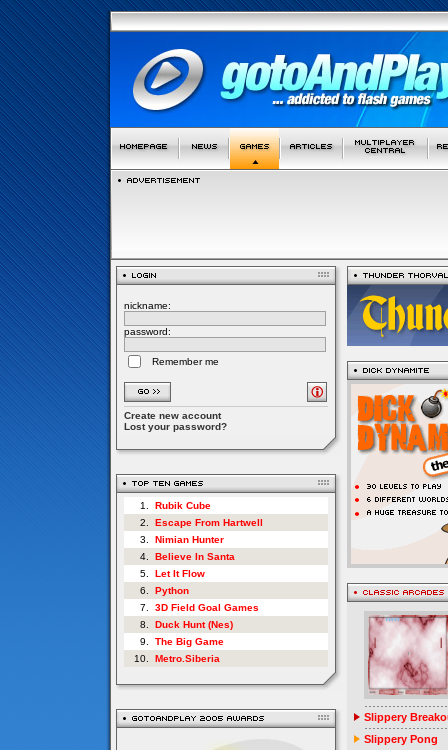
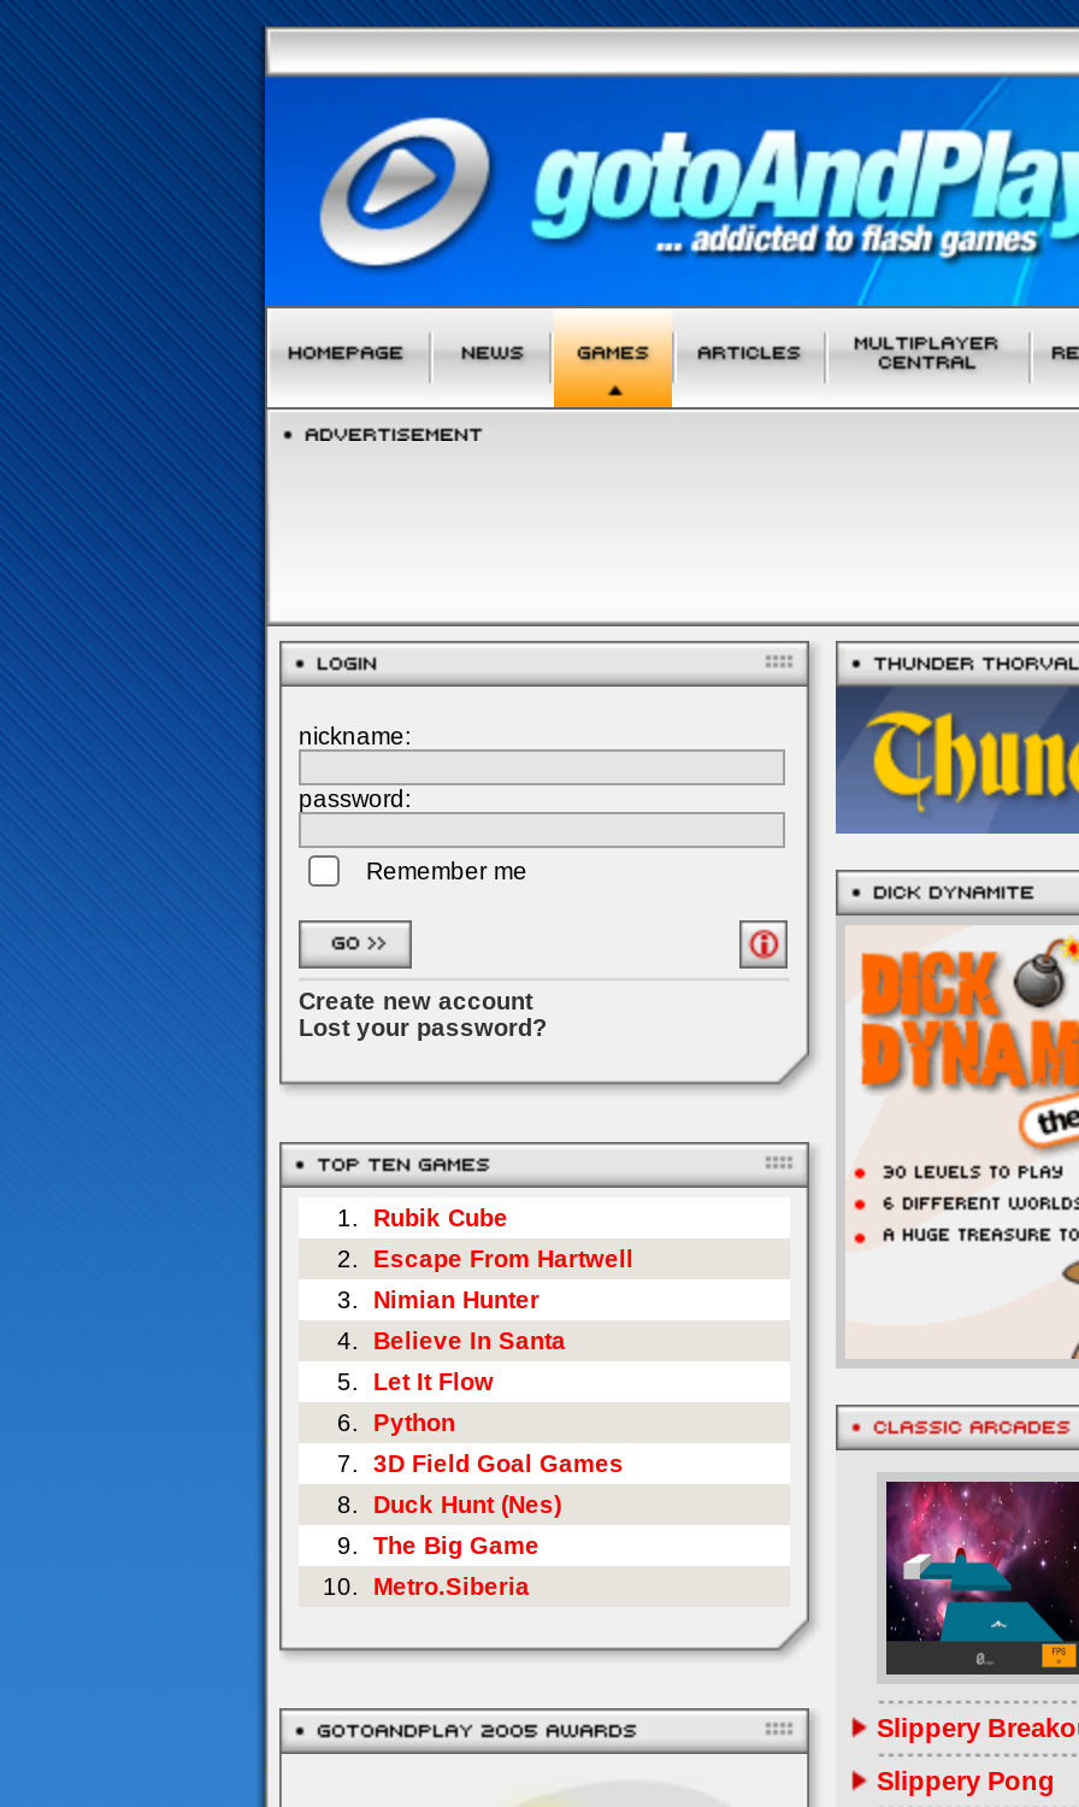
[368,614,445,695] [image] -> [884,1479,1072,1677] [image]

